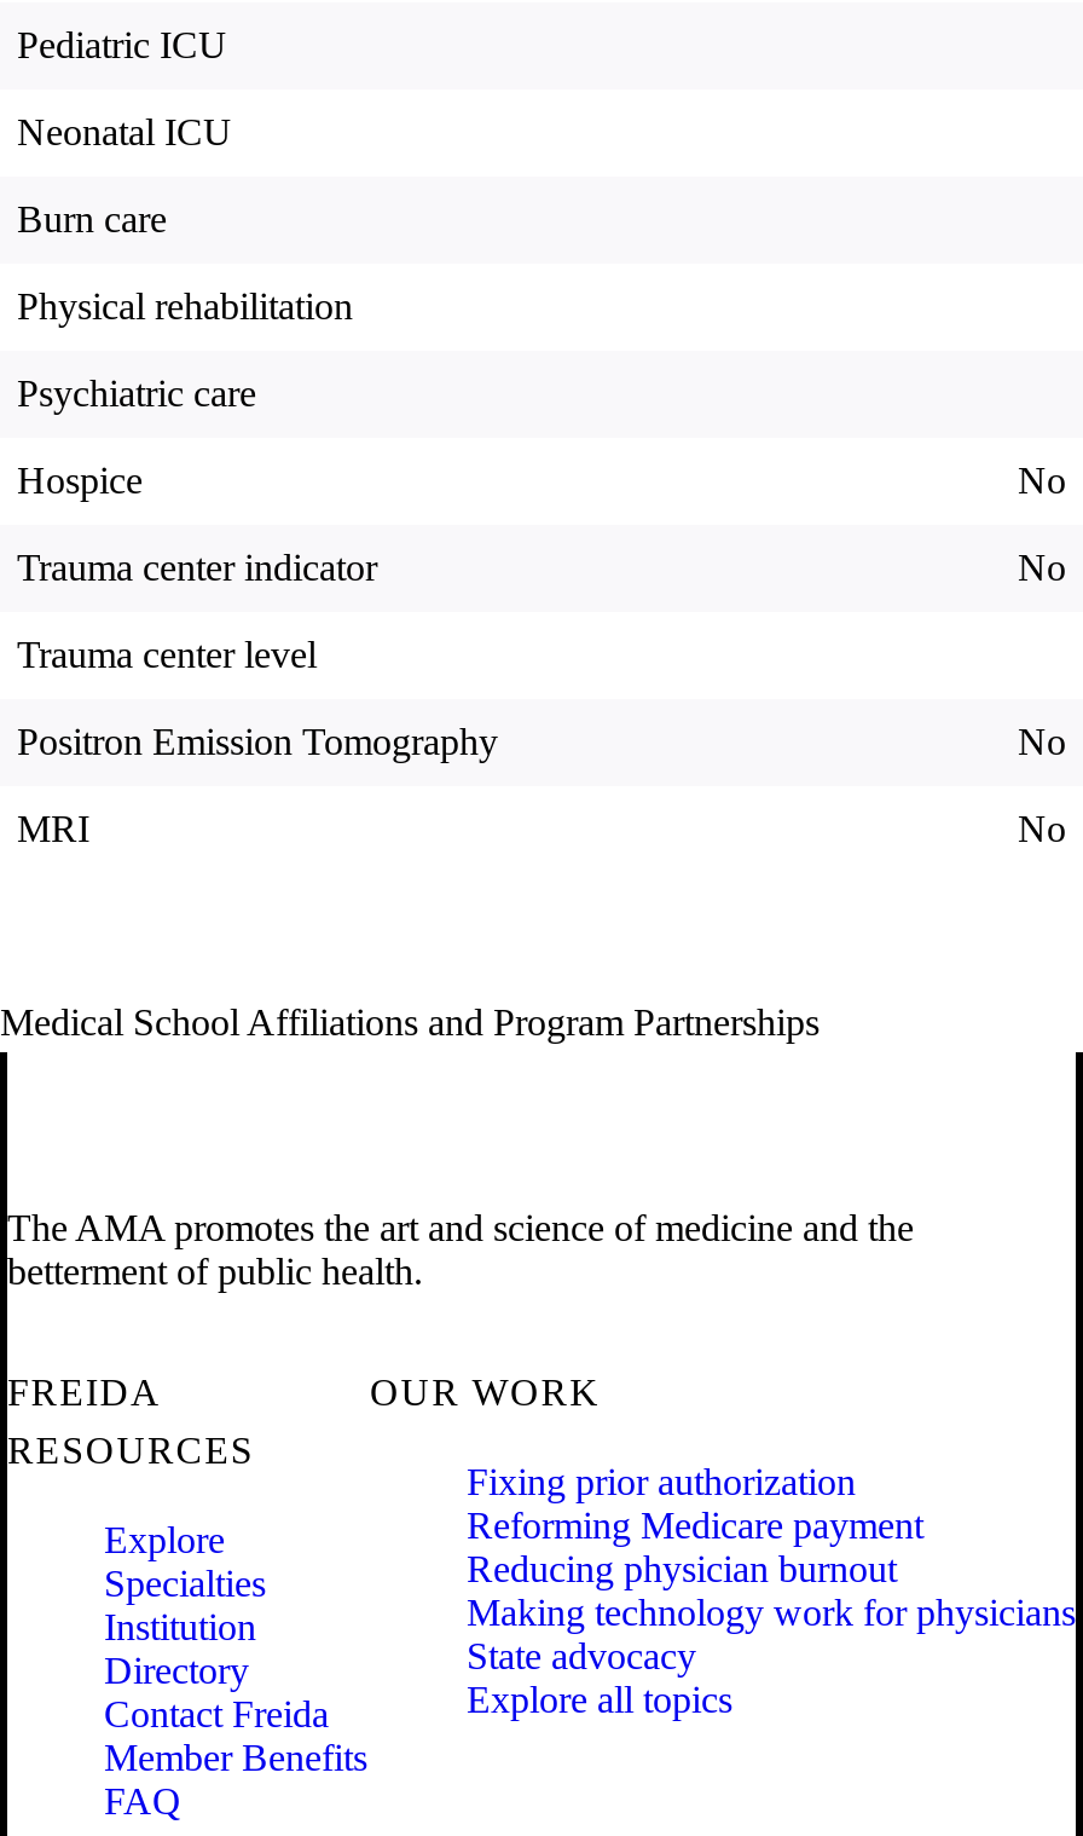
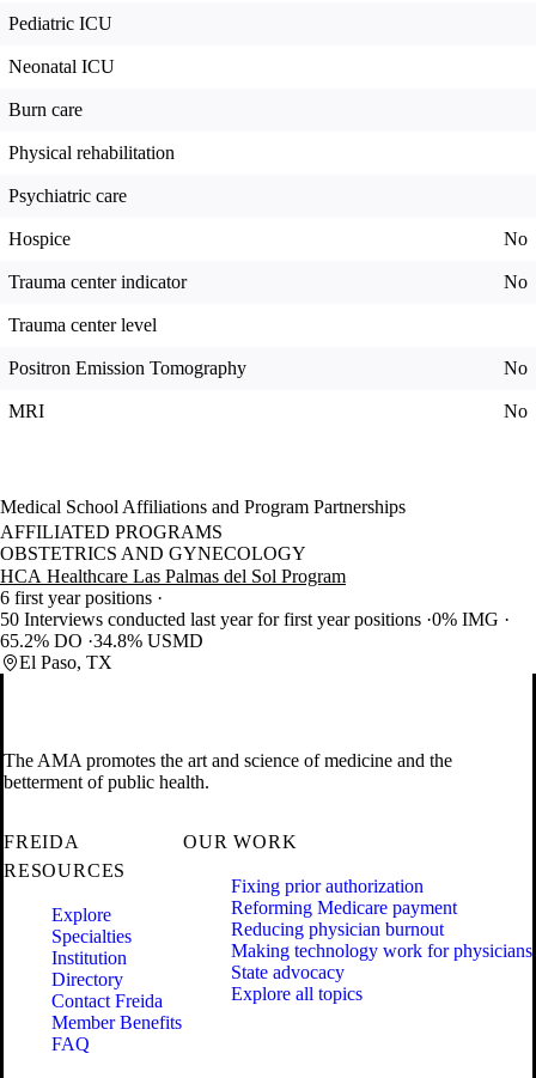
none -> [0,522,504,673] AFFILIATED PROGRAMS | OBSTETRICS AND GYNECOLOGY | HCA Healthcare Las Palmas del Sol Program | 6 first year positions | 50 Interviews conducted last year for first year positions 0% IMG | 65.2% DO 34.8% USMD | El Paso, TX

